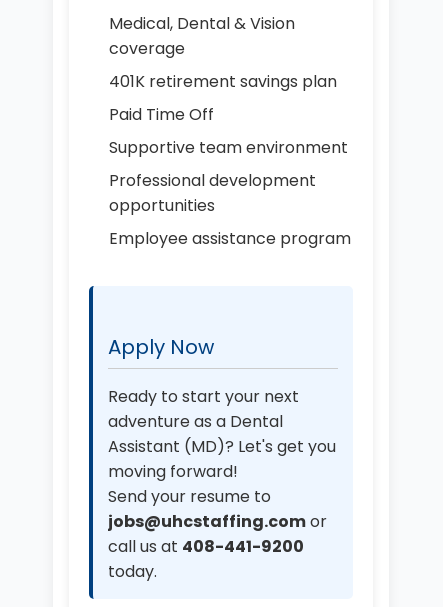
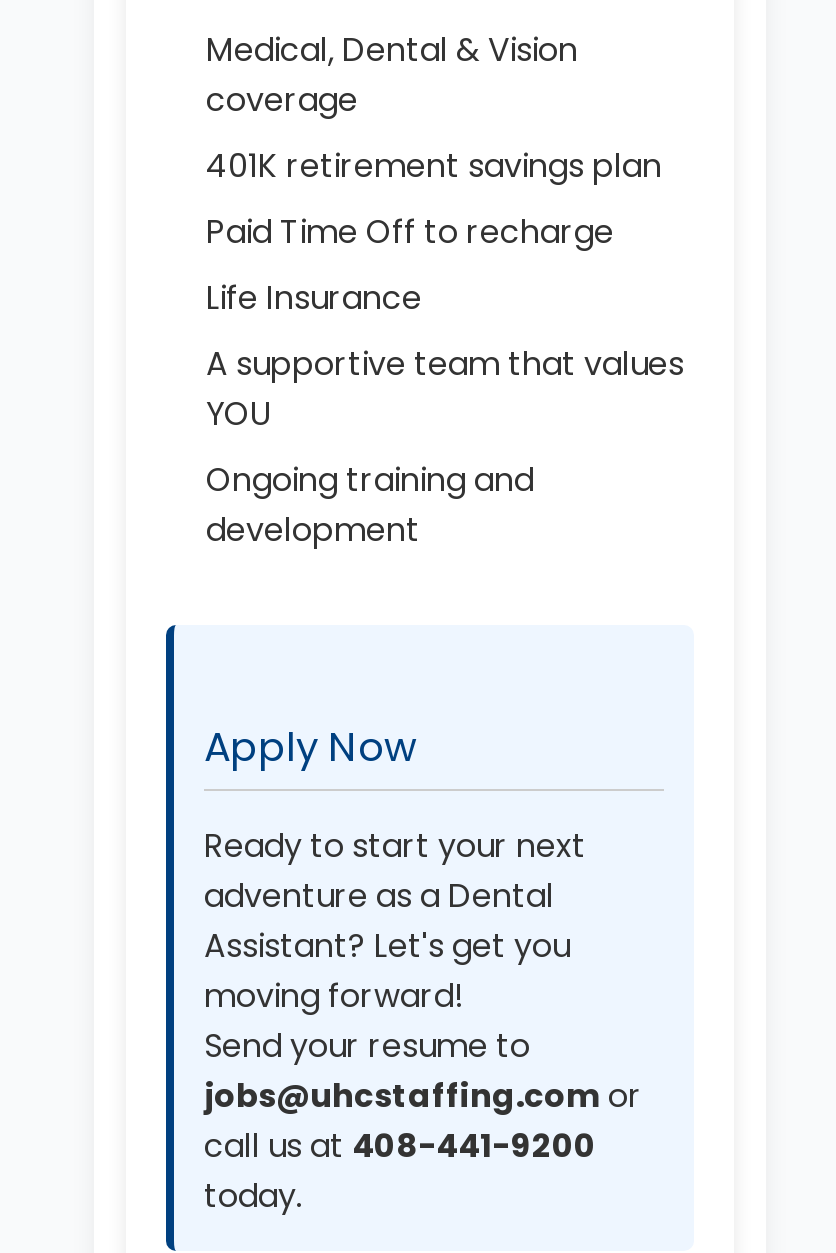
[109,103,351,250] Paid Time Off | Supportive team environment | Professional development | opportunities | Employee assistance program -> [206,209,684,553] Paid Time Off to recharge | Life Insurance | A supportive team that values | YOU | Ongoing training and | development
[108,435,336,458] Assistant (MD)? Let's get you -> [204,923,570,969] Assistant? Let's get you

